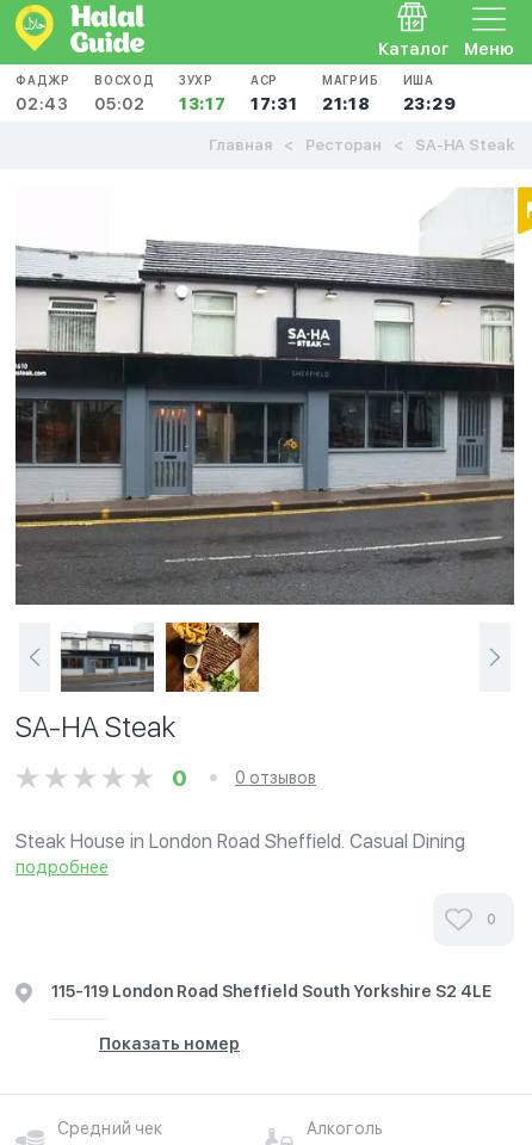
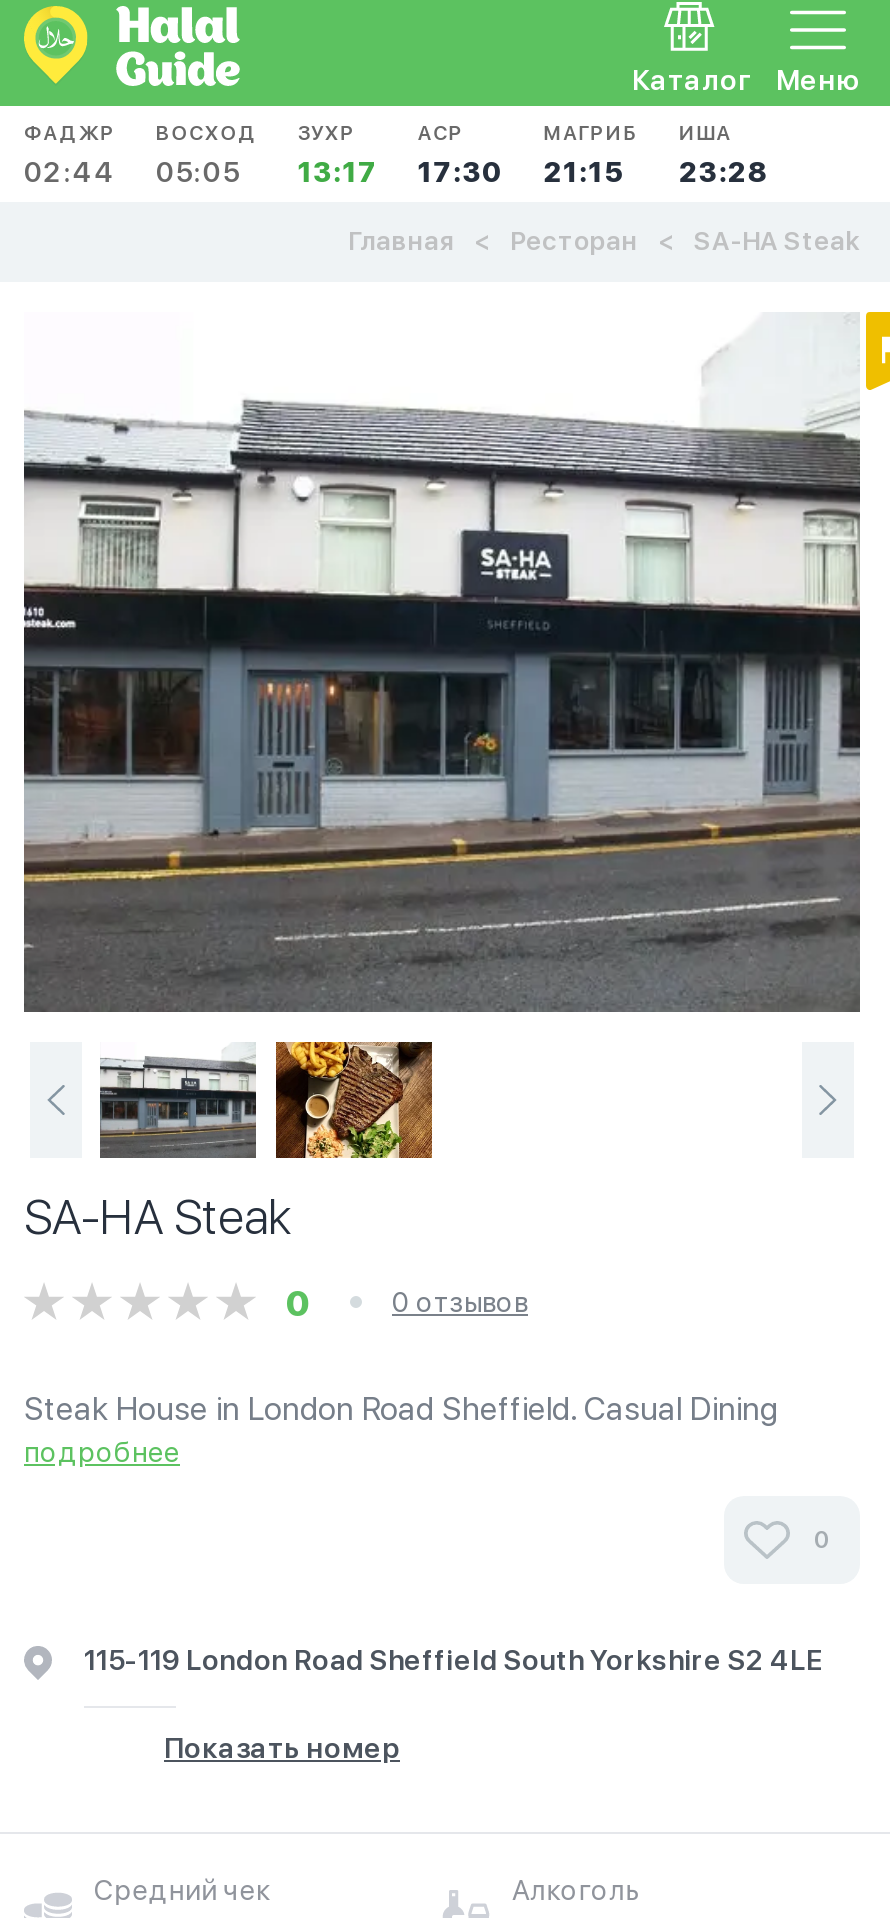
[16,94,69,113] 02:43 -> [24,156,116,188] 02:44
[94,94,146,113] 05:02 -> [156,156,240,188] 05:05
[250,94,298,113] 17:31 -> [418,156,504,188] 17:30
[322,94,371,113] 21:18 -> [544,156,624,188] 21:15
[403,94,456,113] 23:29 -> [679,156,769,188] 23:28

